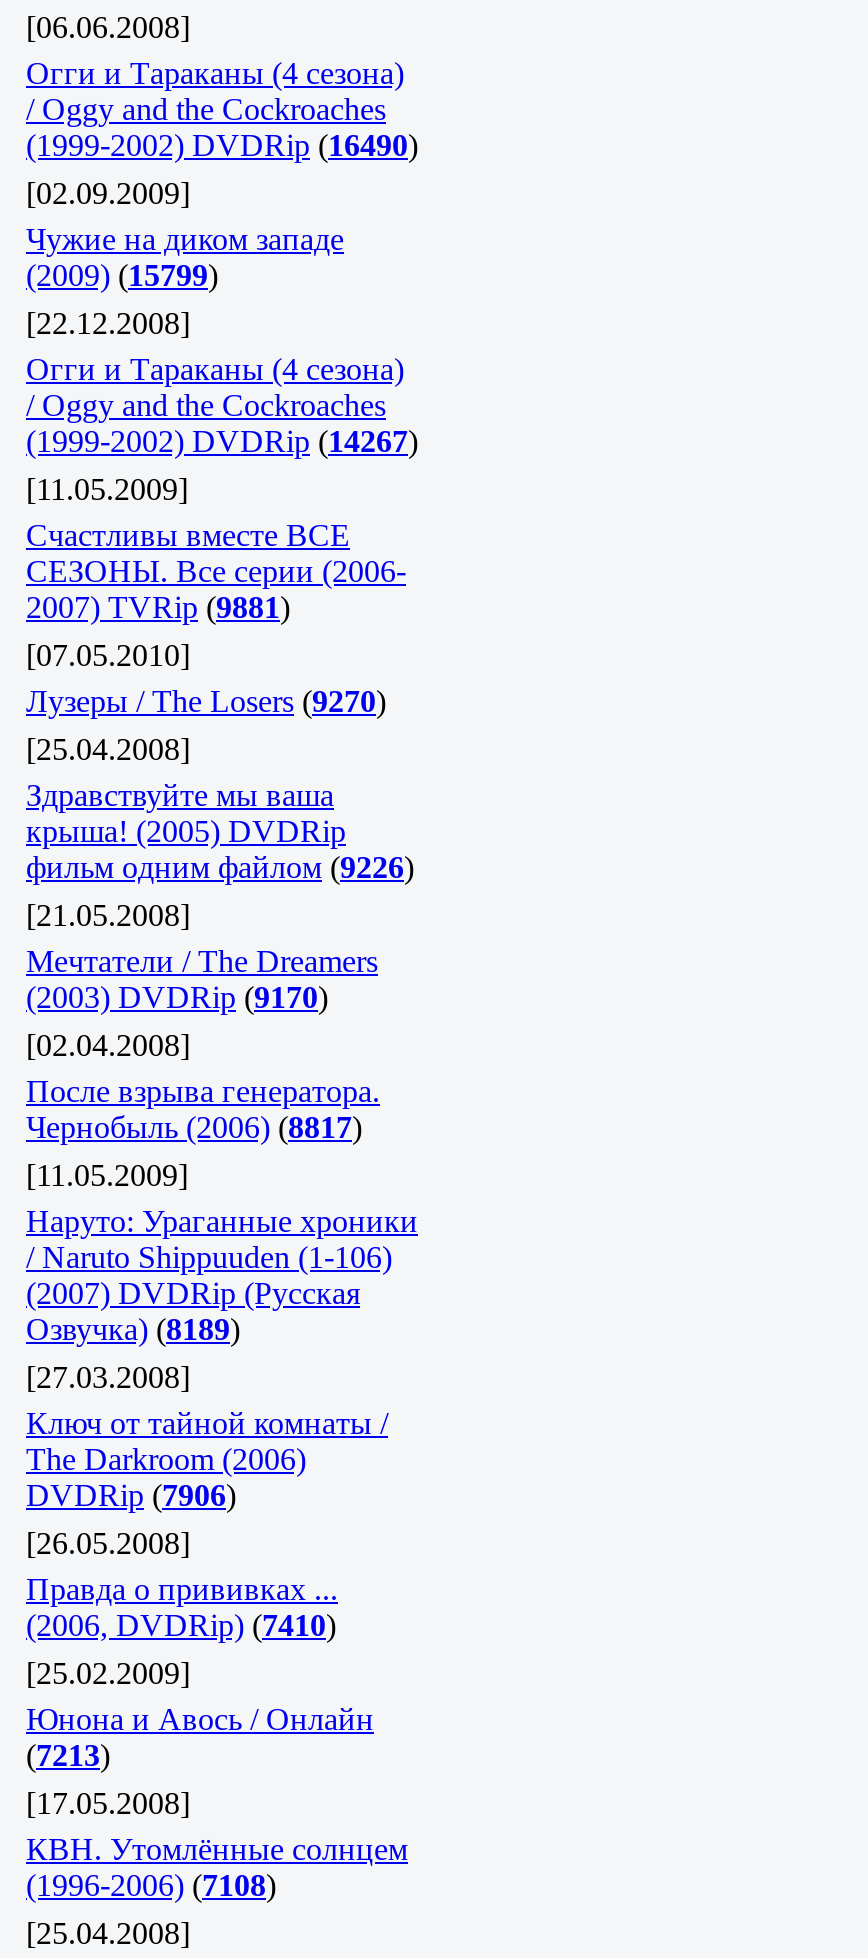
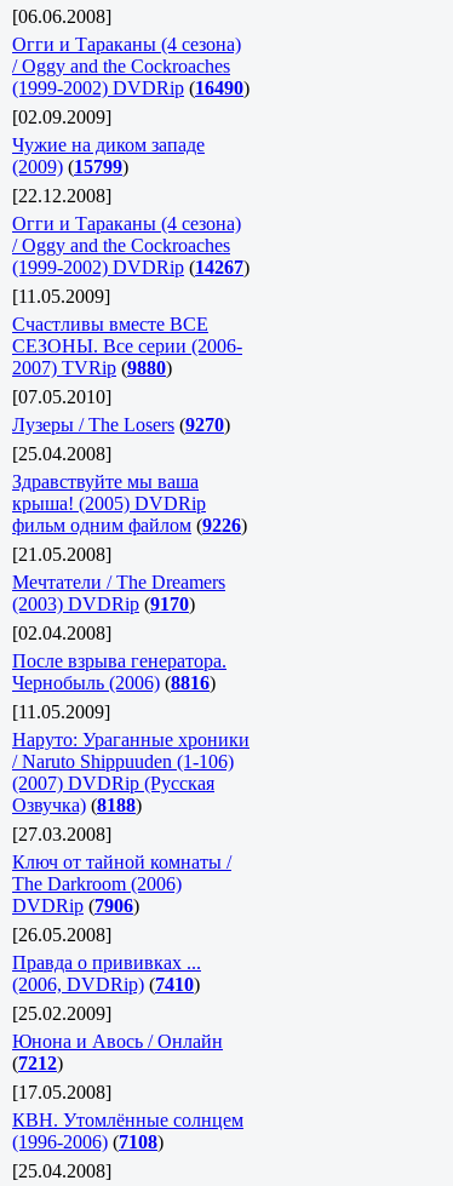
[26,590,290,624] 2007) TVRip (9881) -> [12,357,172,378] 2007) TVRip (9880)
[26,1110,362,1144] Чернобыль (2006) (8817) -> [12,672,216,693] Чернобыль (2006) (8816)
[26,1312,240,1346] Озвучка) (8189) -> [12,795,142,815] Озвучка) (8188)
[26,1738,110,1772] (7213) -> [12,1053,63,1073] (7212)

